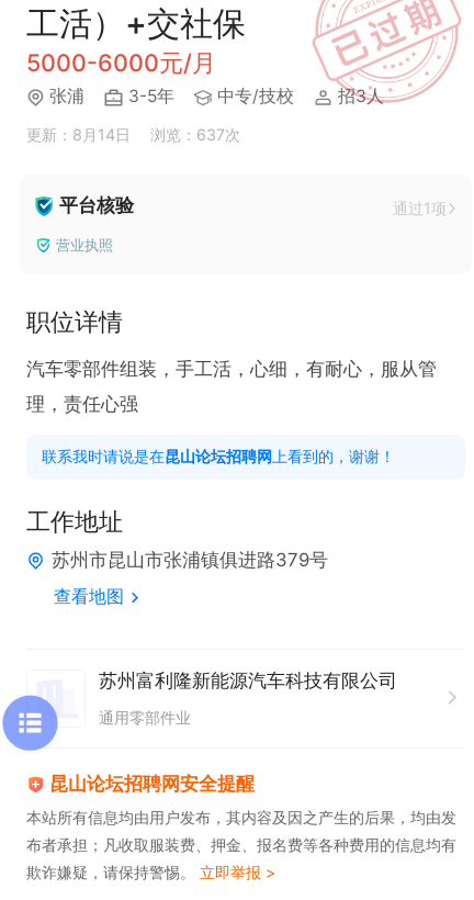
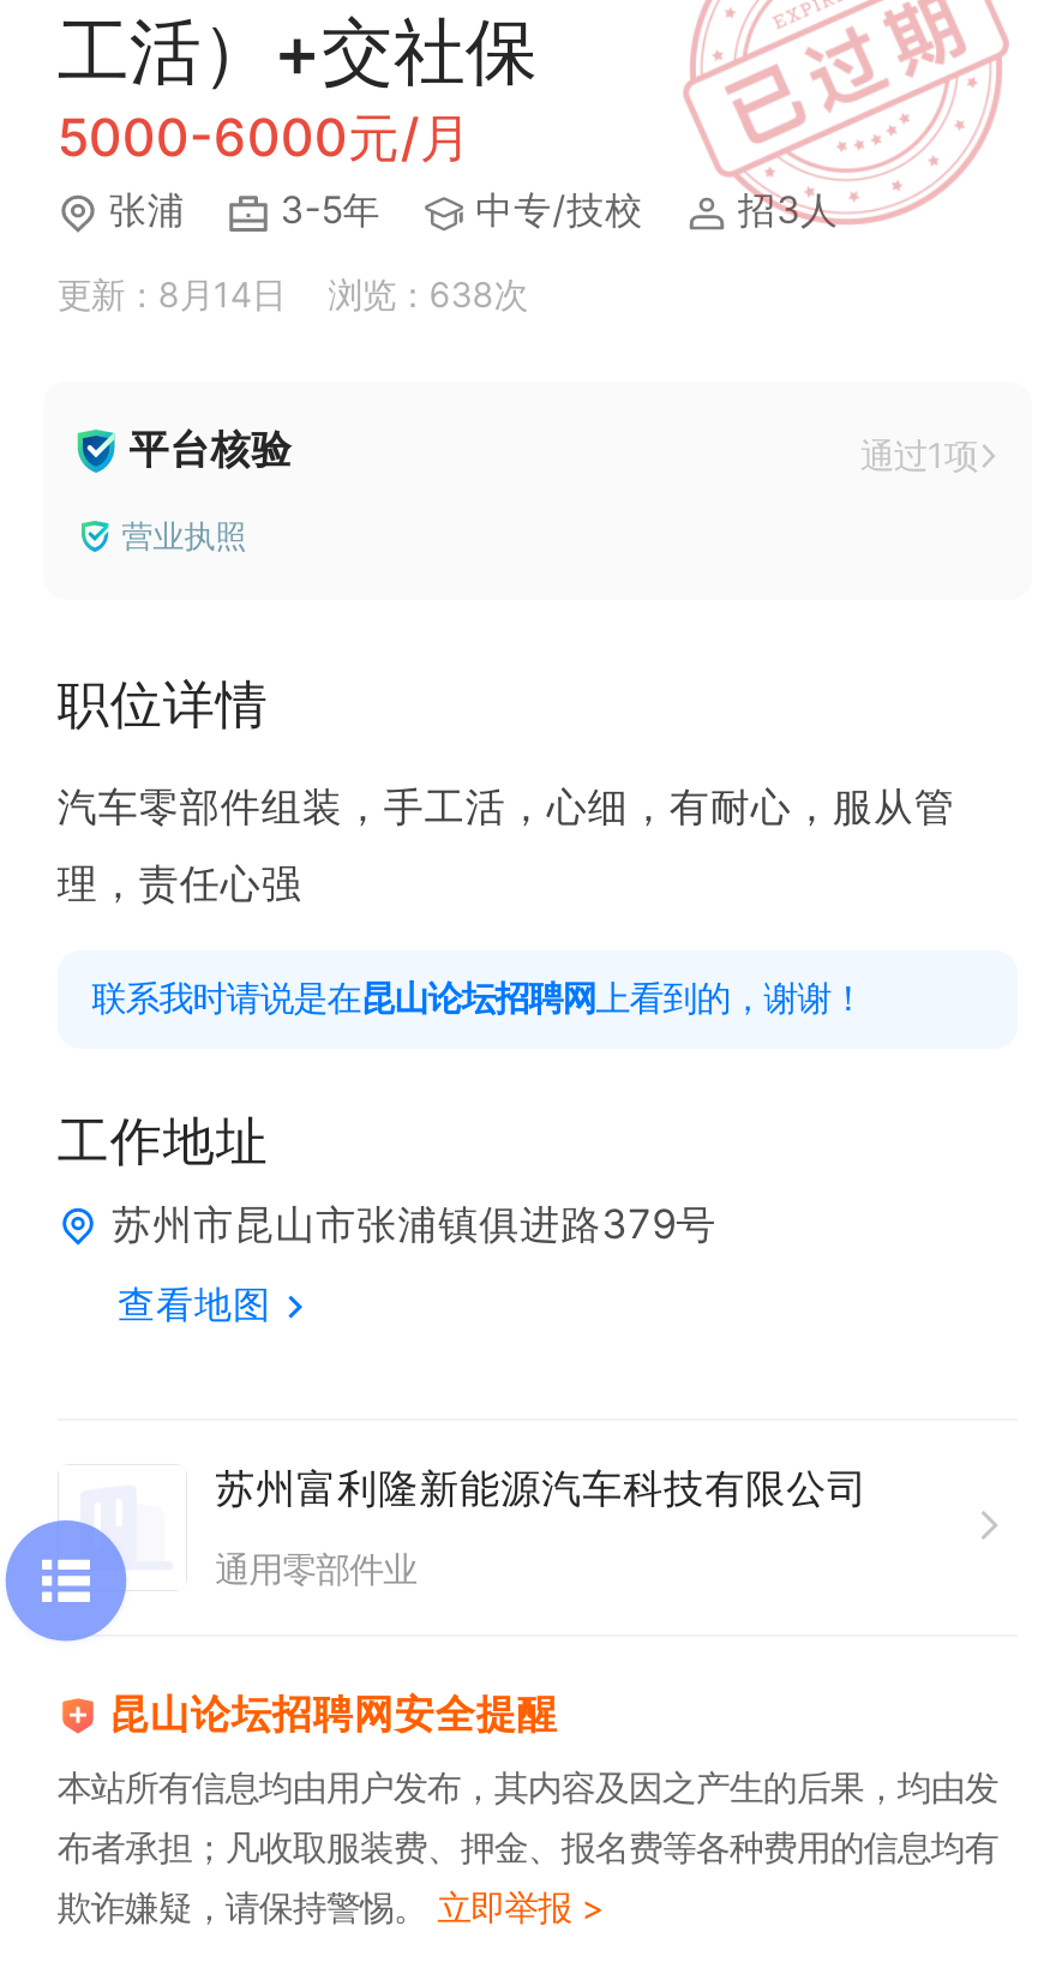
[26,125,240,144] 更新：8月14日 浏览：637次 -> [57,274,528,314] 更新：8月14日 浏览：638次

